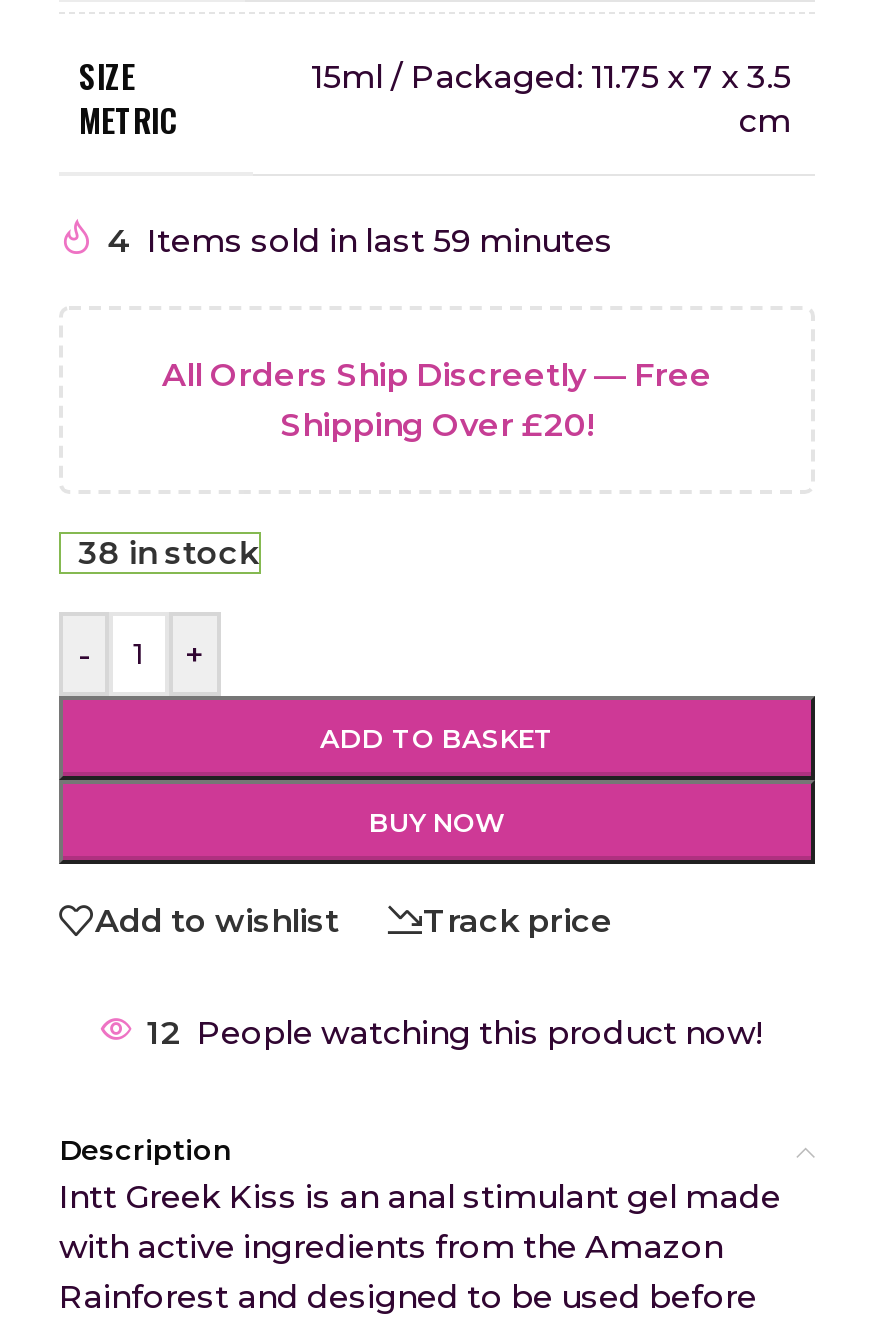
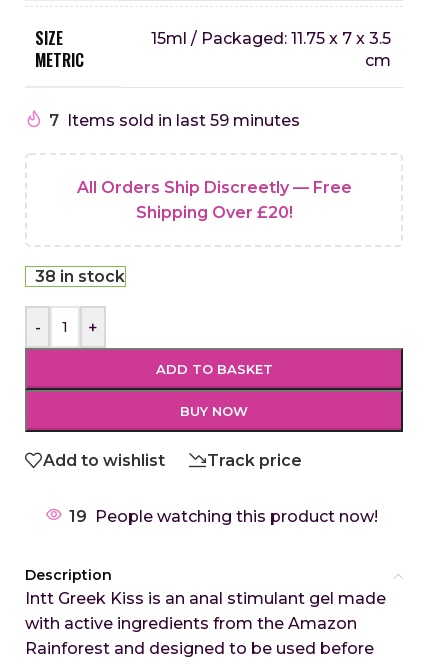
[107,222,613,260] 4 Items sold in last 59 minutes -> [49,111,300,130] 7 Items sold in last 59 minutes
[147,1014,763,1052] 12 People watching this product now! -> [69,507,378,526] 19 People watching this product now!

